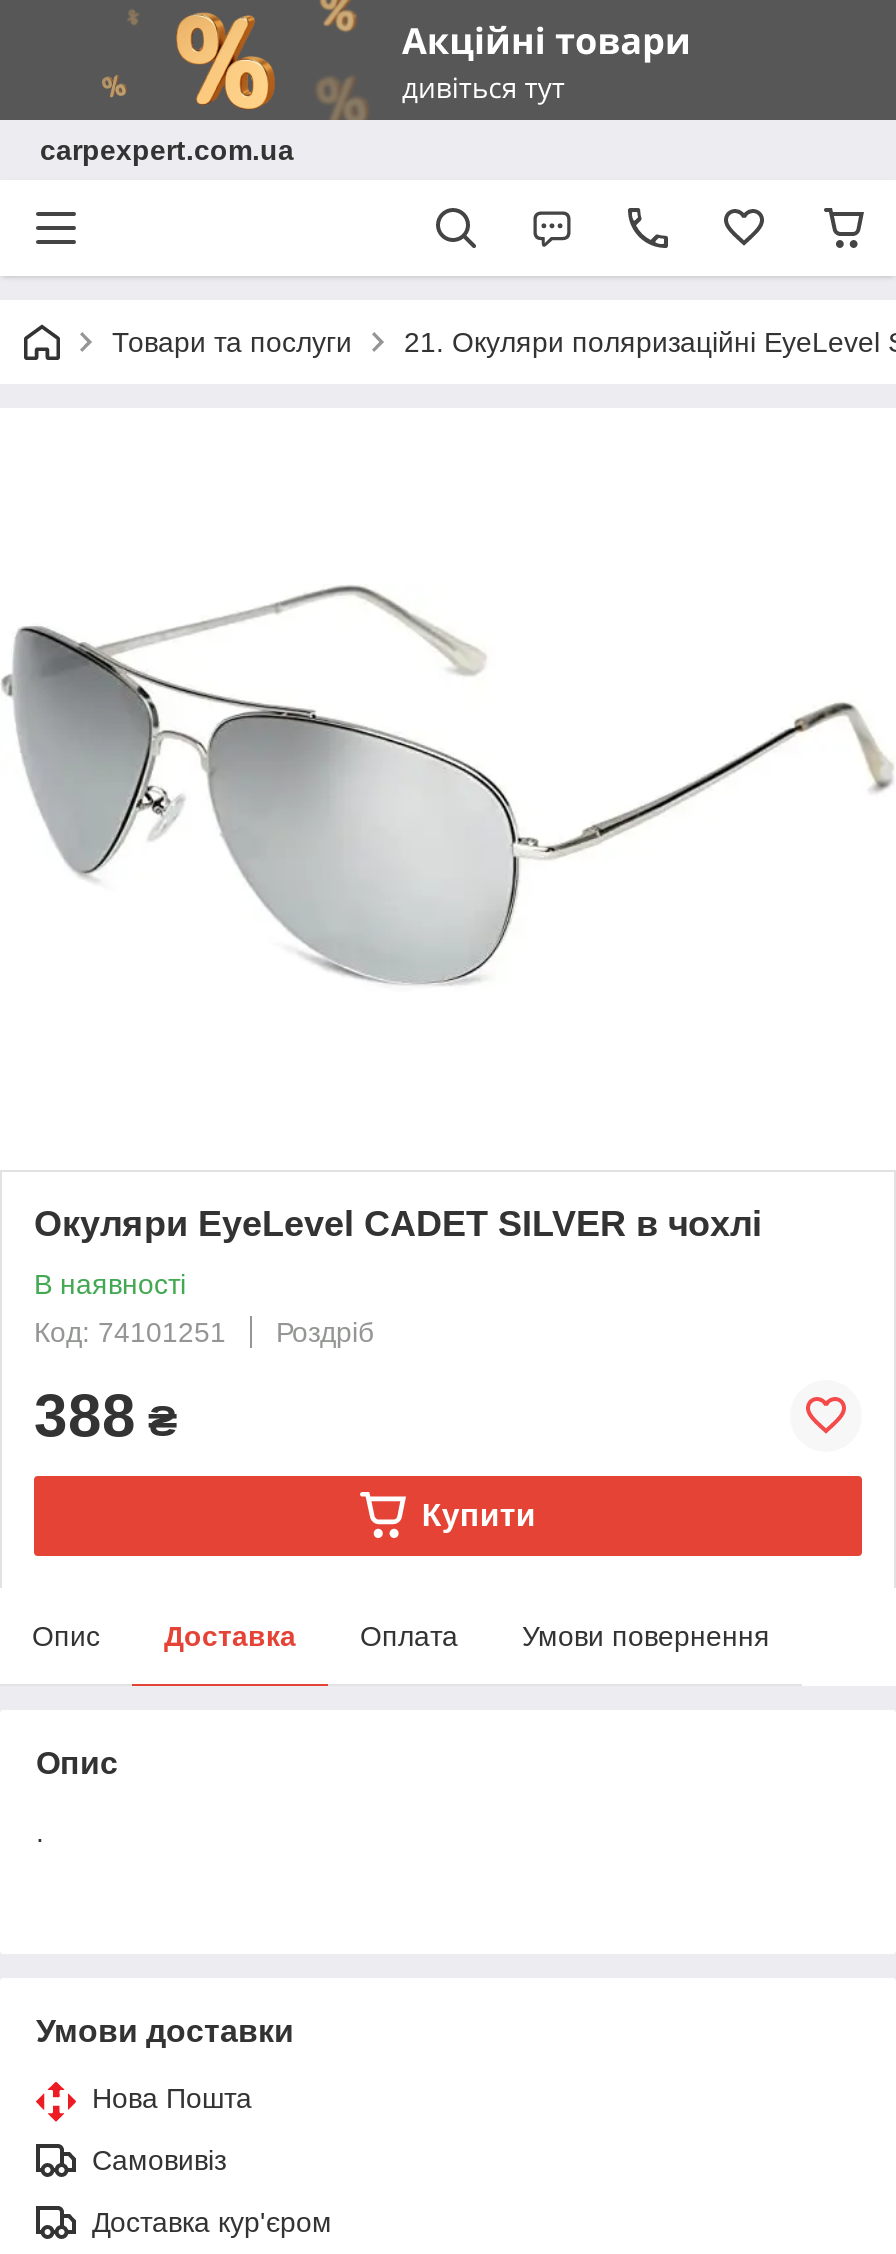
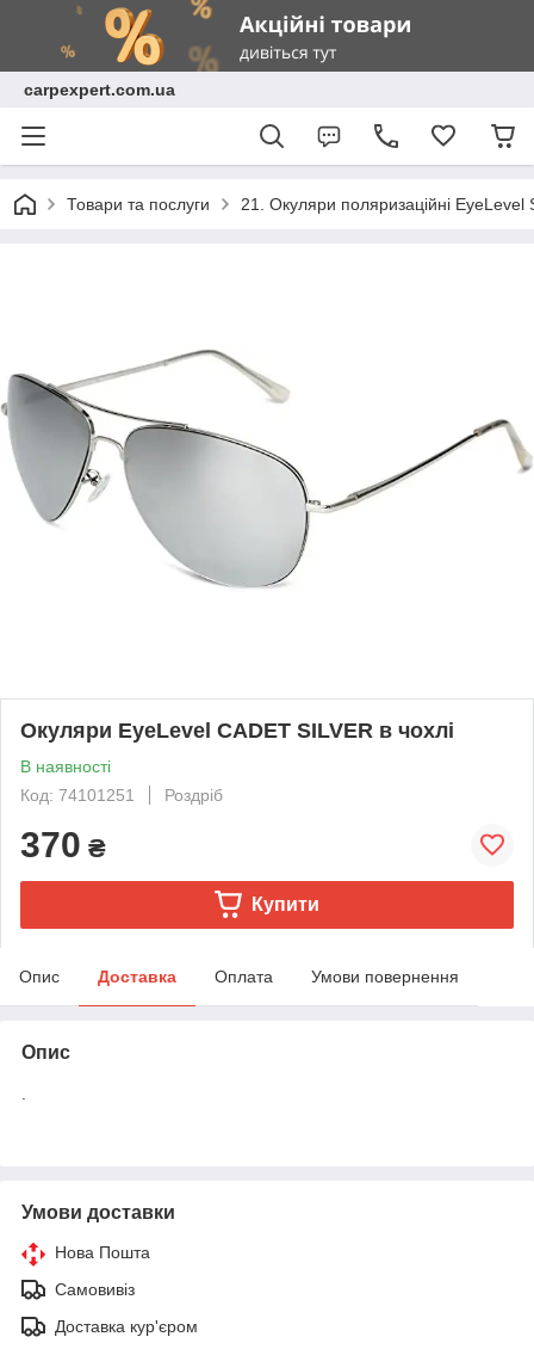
[34,1382,178,1448] 388 ₴ -> [20,825,106,864] 370 ₴

